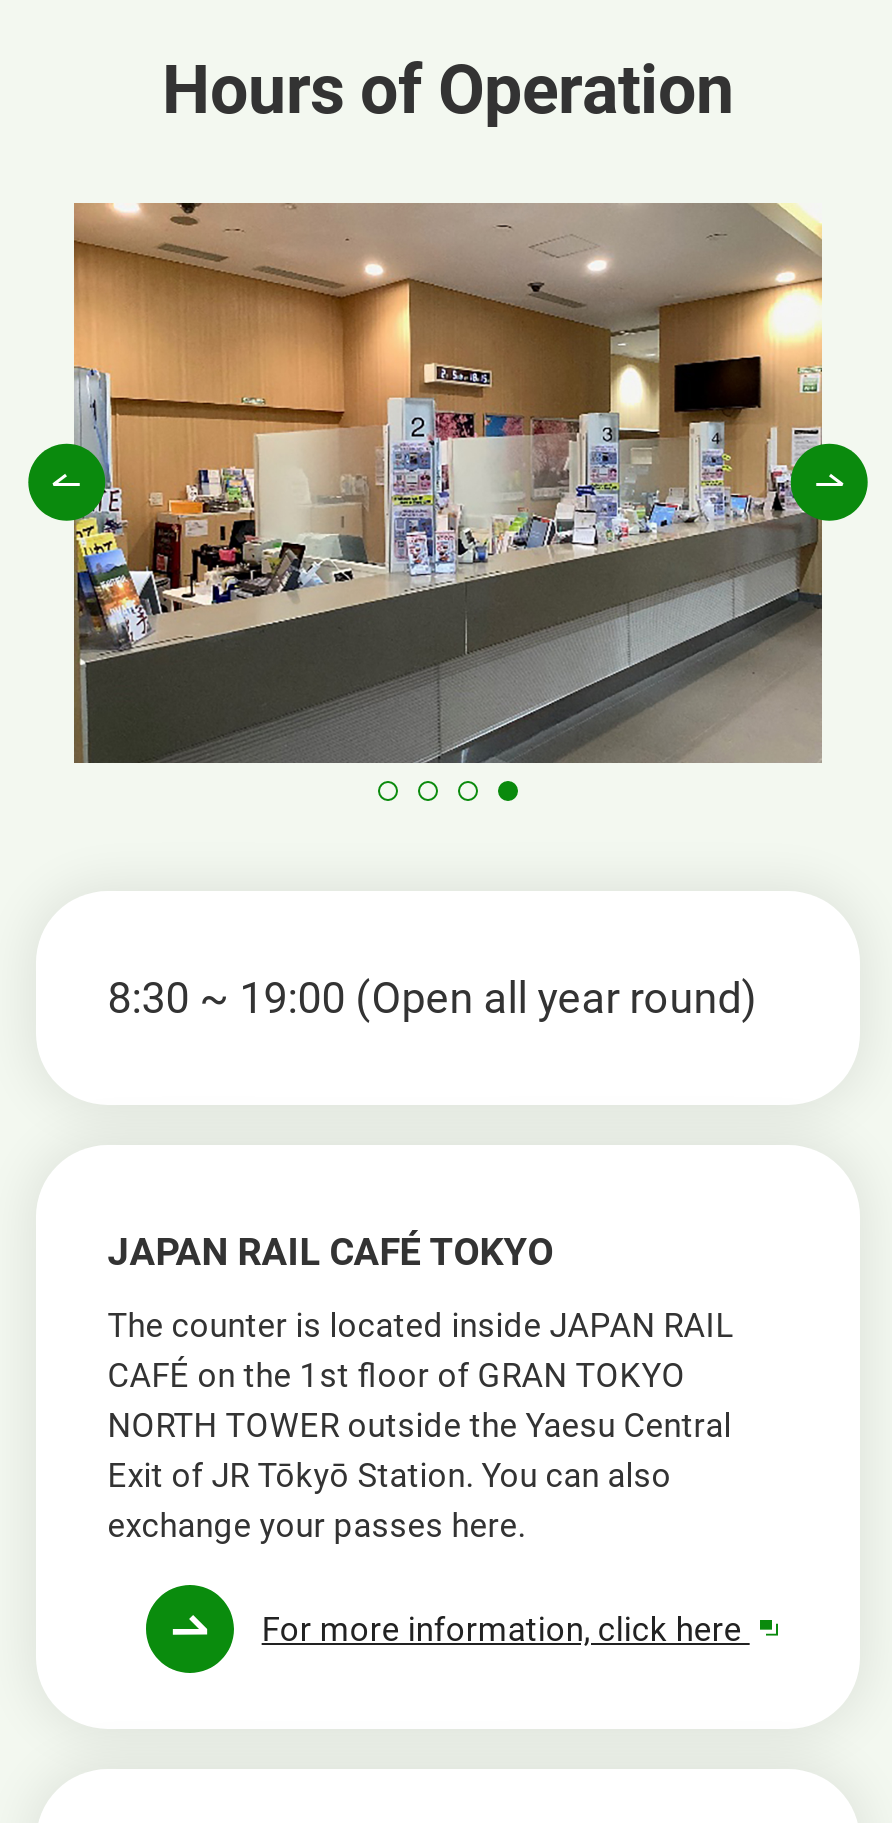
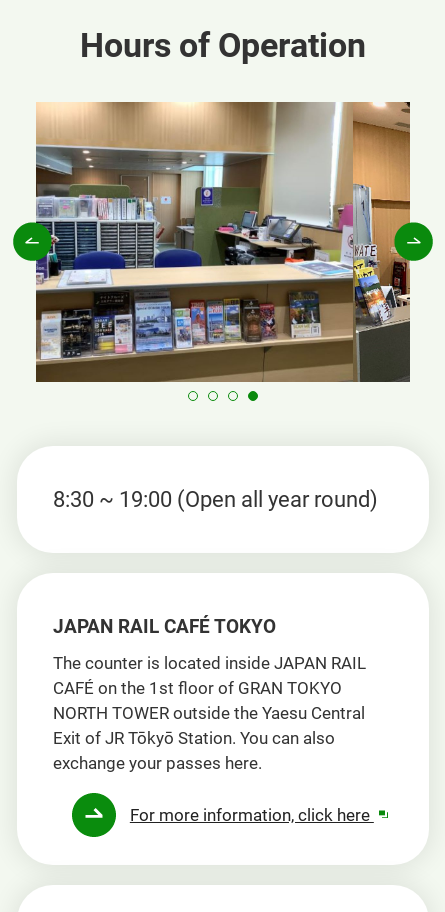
[72,201,822,763] [image] -> [35,101,411,382] [image]

